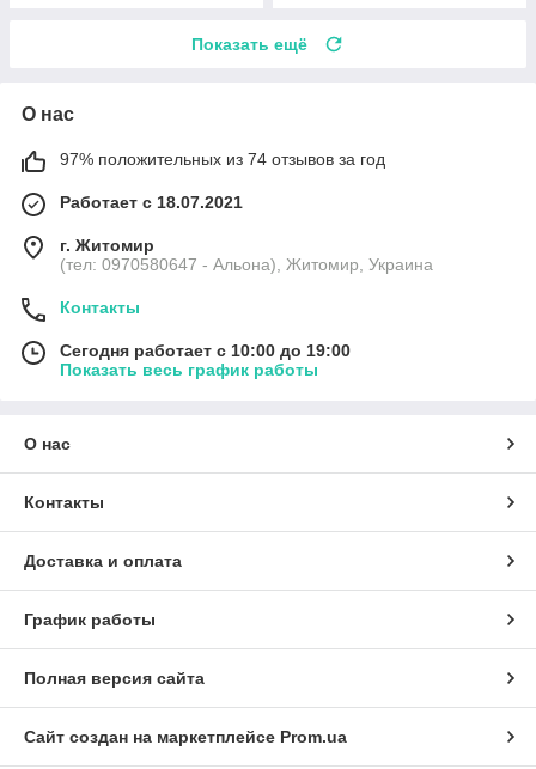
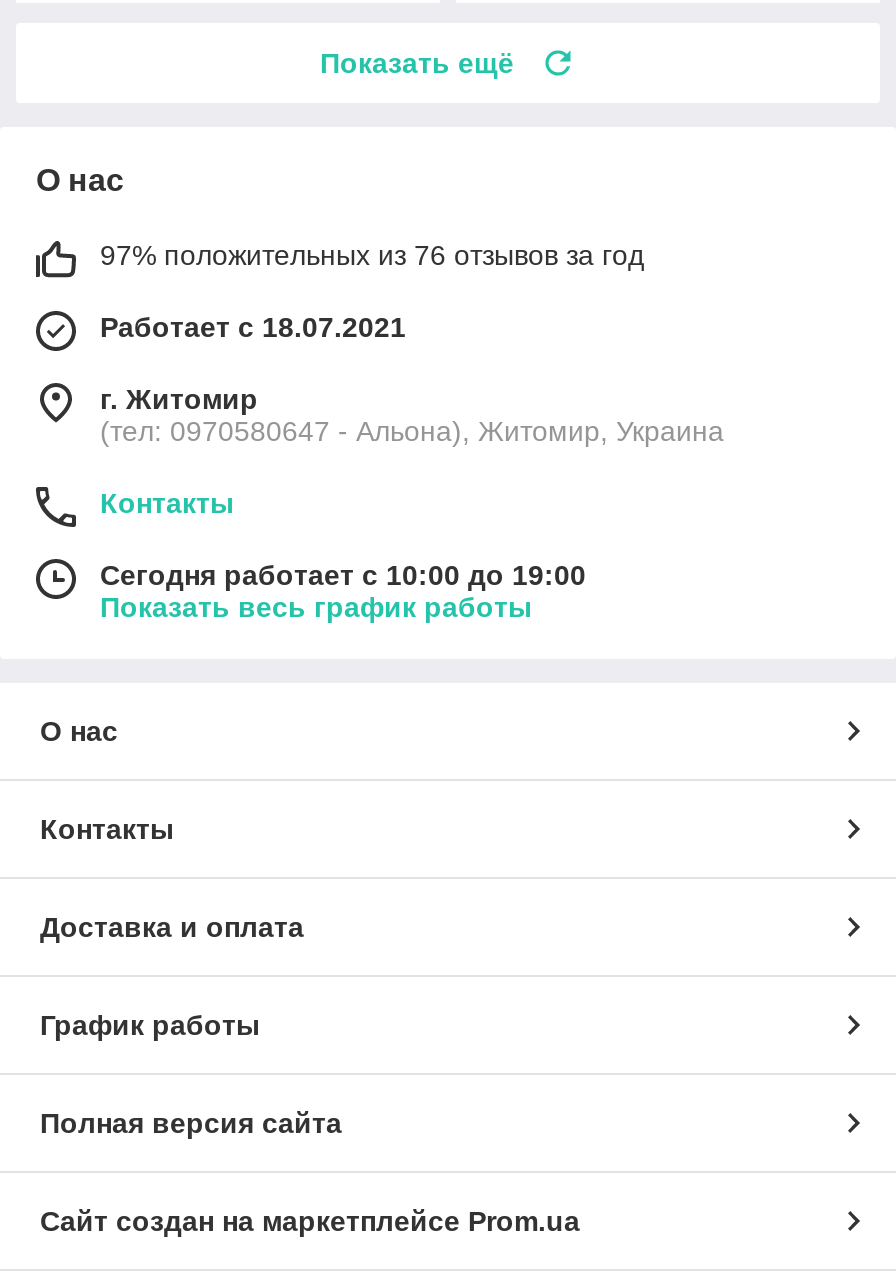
[60,149,385,168] 97% положительных из 74 отзывов за год -> [100,239,644,271] 97% положительных из 76 отзывов за год

